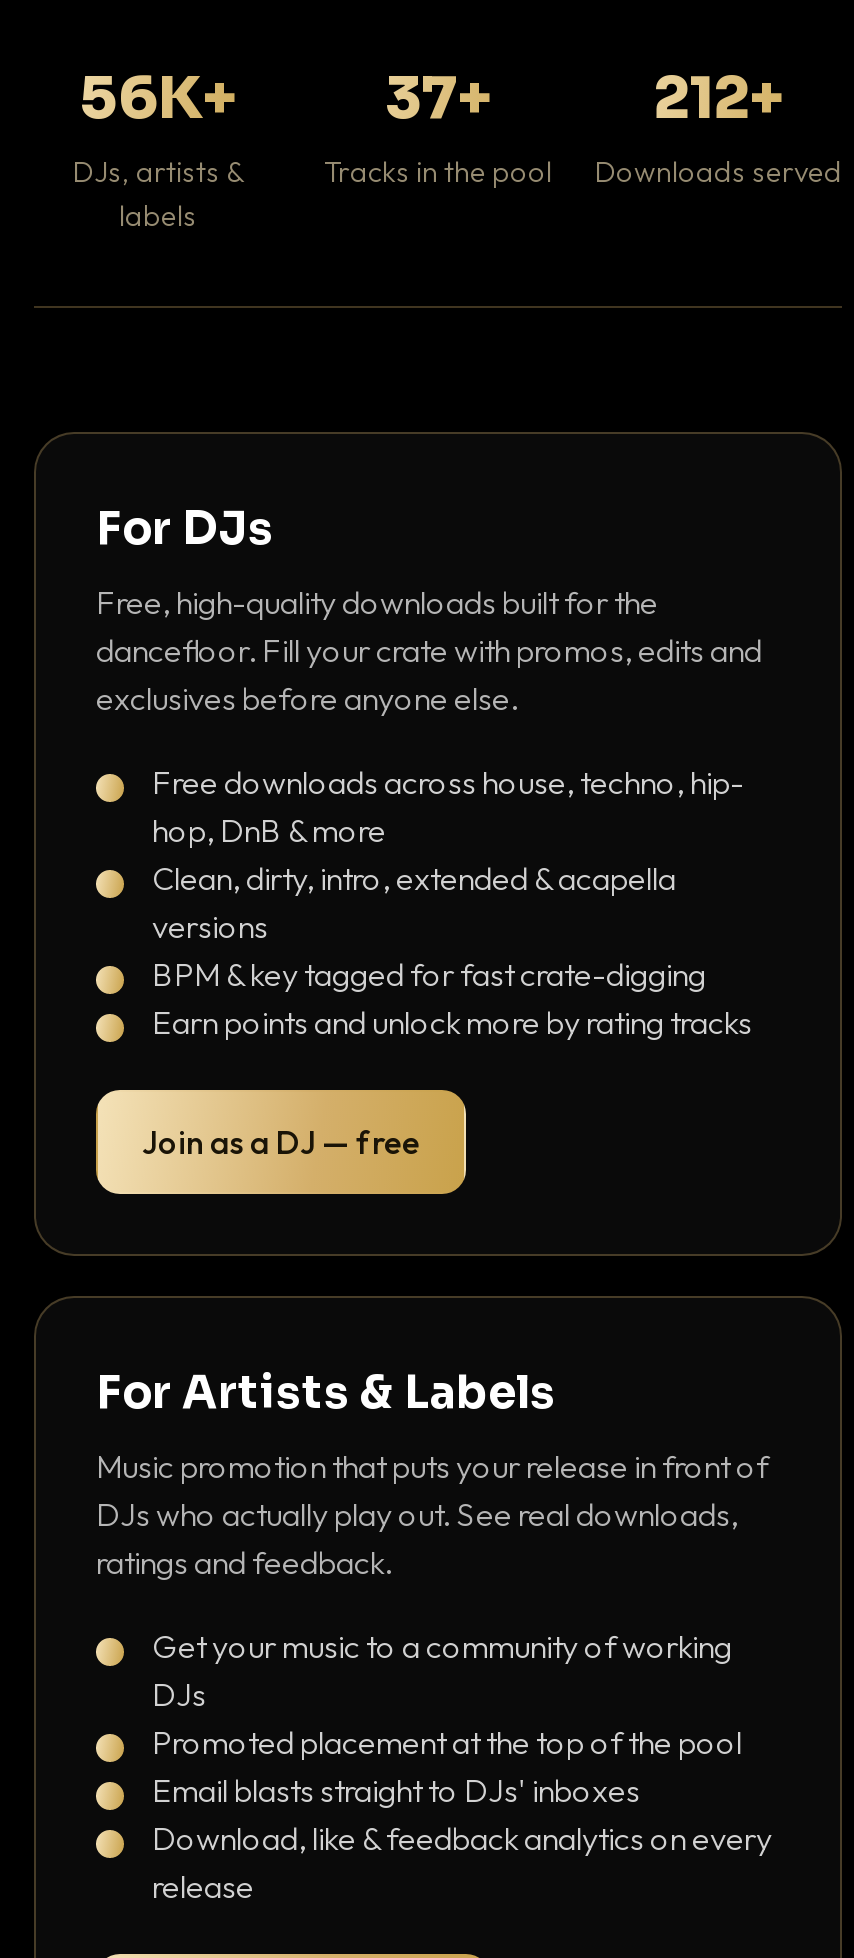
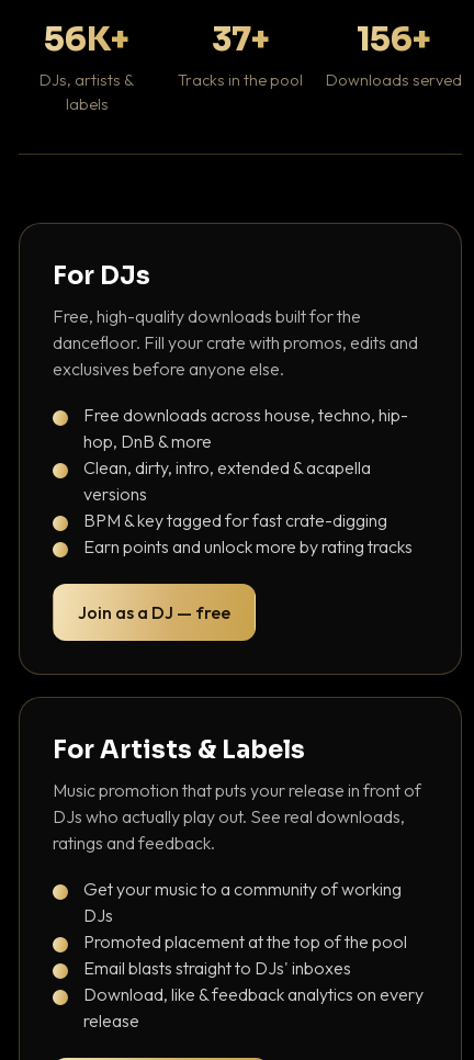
[653,62,783,134] 212+ -> [357,20,431,59] 156+

